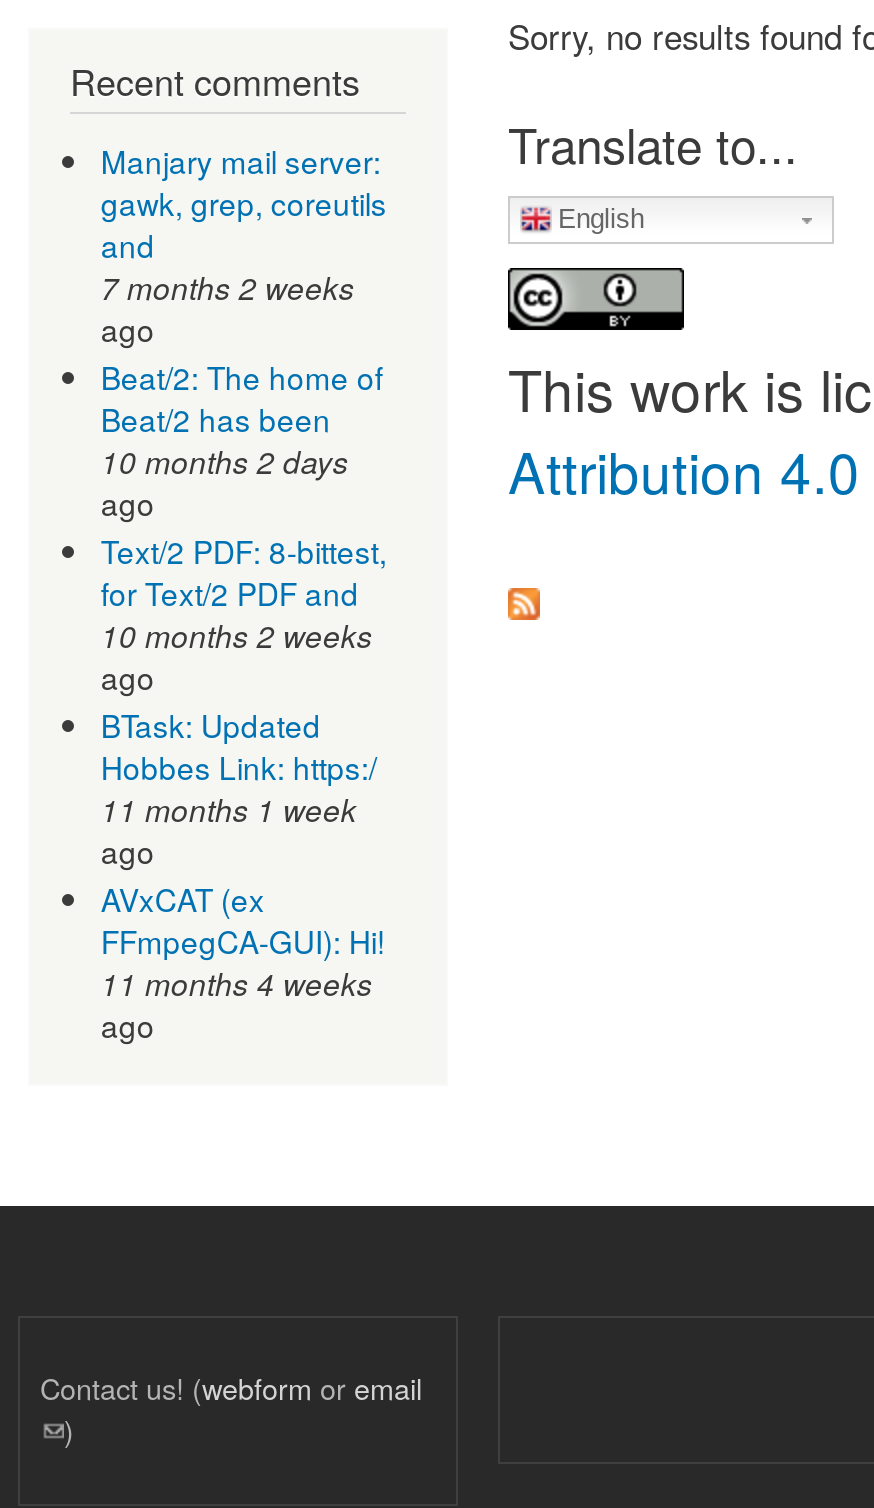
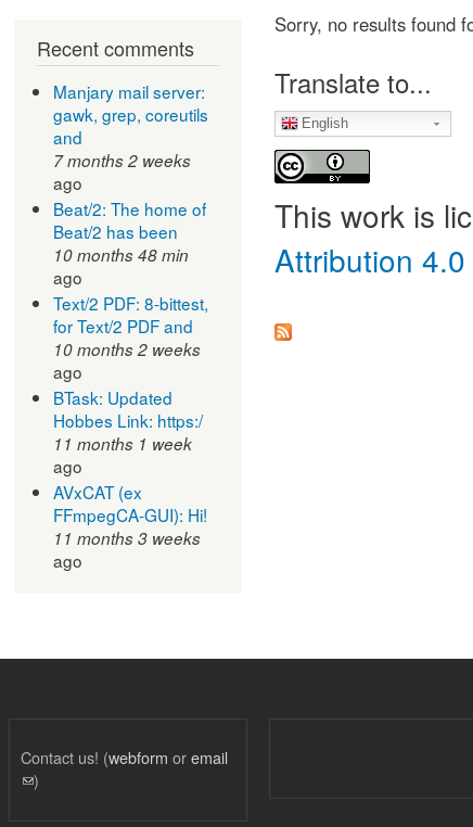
[101,439,349,481] 10 months 2 days -> [53,243,189,266] 10 months 48 min
[101,962,373,1004] 11 months 4 weeks -> [53,526,201,549] 11 months 3 weeks

